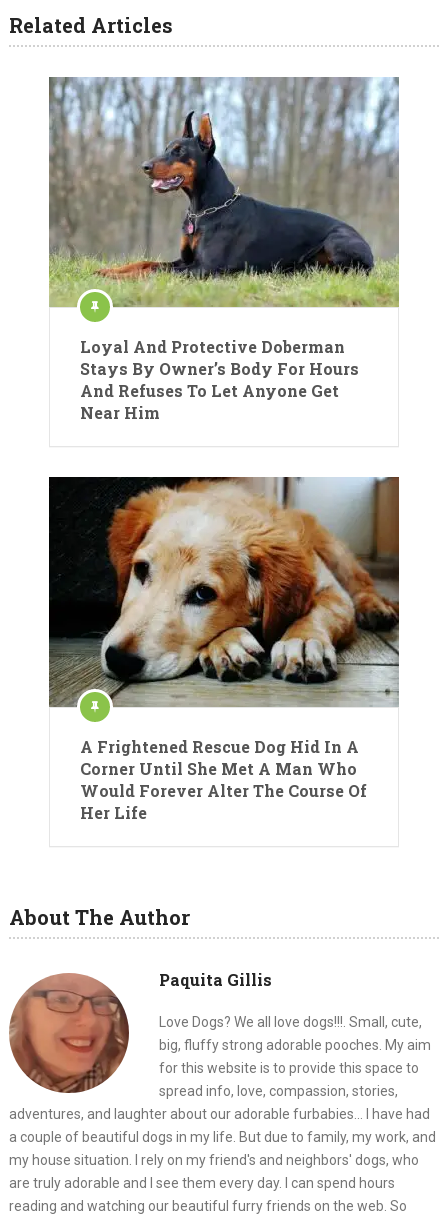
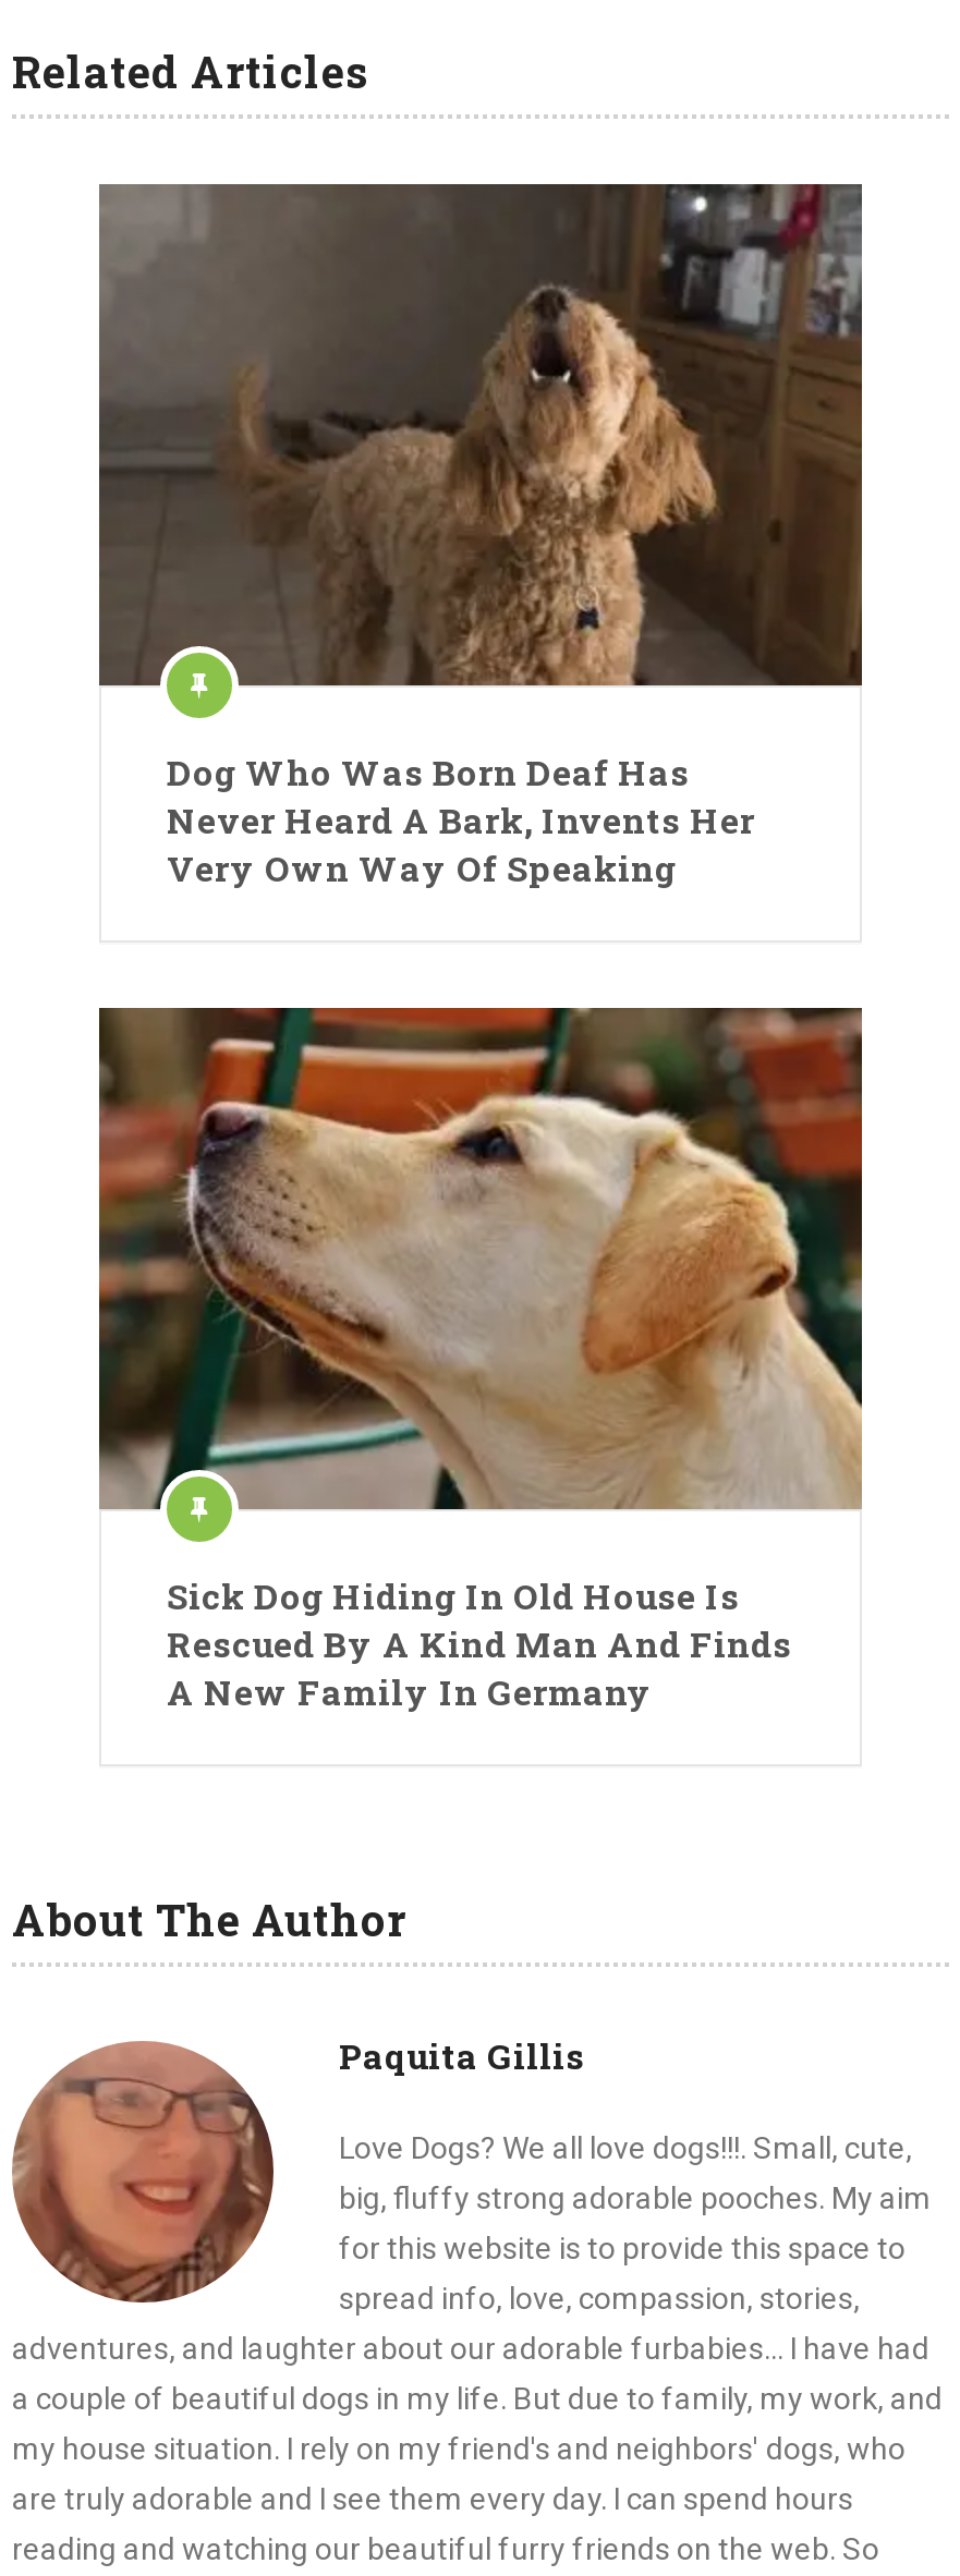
[48,77,399,423] [image] | Loyal And Protective Doberman | Stays By Owner’s Body For Hours | And Refuses To Let Anyone Get | Near Him -> [97,182,864,890] [image] | Dog Who Was Born Deaf Has | Never Heard A Bark, Invents Her | Very Own Way Of Speaking
[48,476,399,823] [image] | A Frightened Rescue Dog Hid In A | Corner Until She Met A Man Who | Would Forever Alter The Course Of | Her Life -> [97,1006,862,1714] [image] | Sick Dog Hiding In Old House Is | Rescued By A Kind Man And Finds | A New Family In Germany

